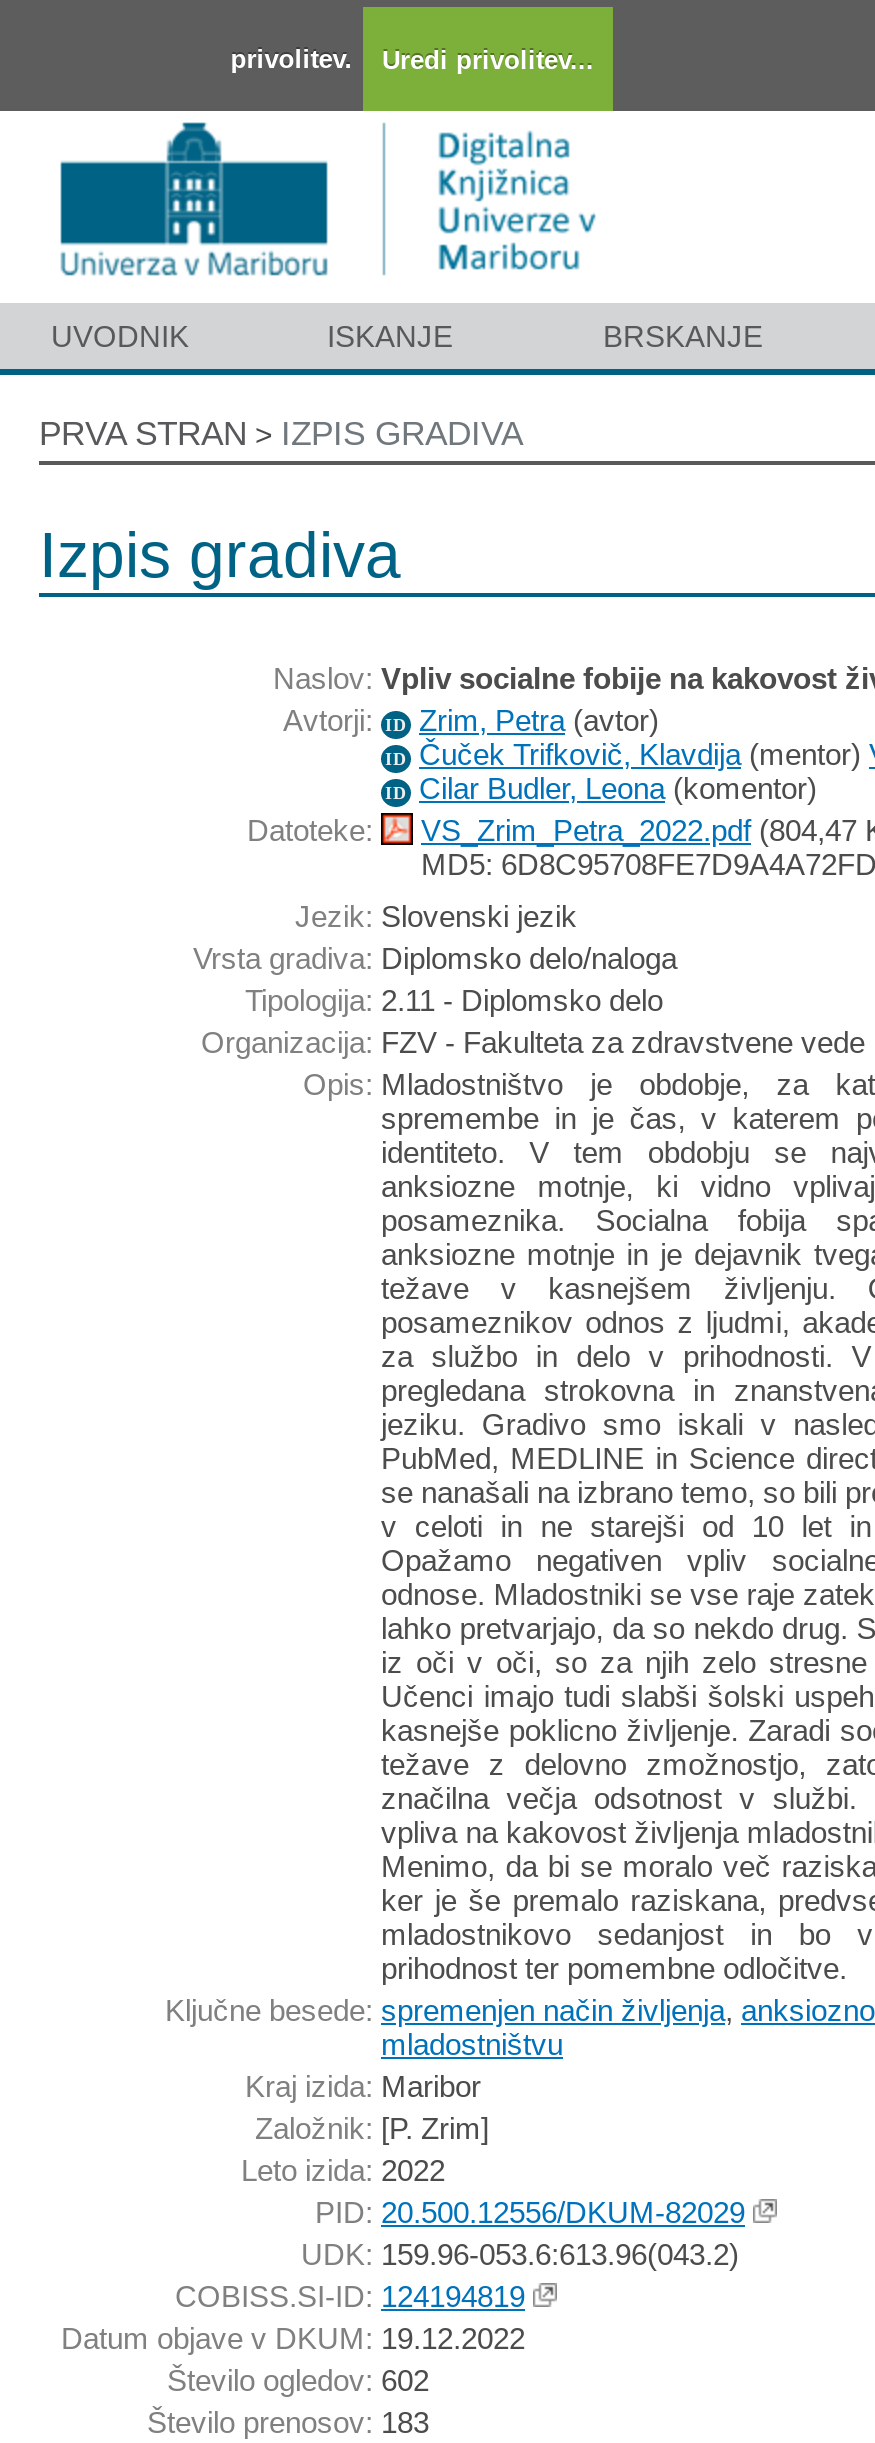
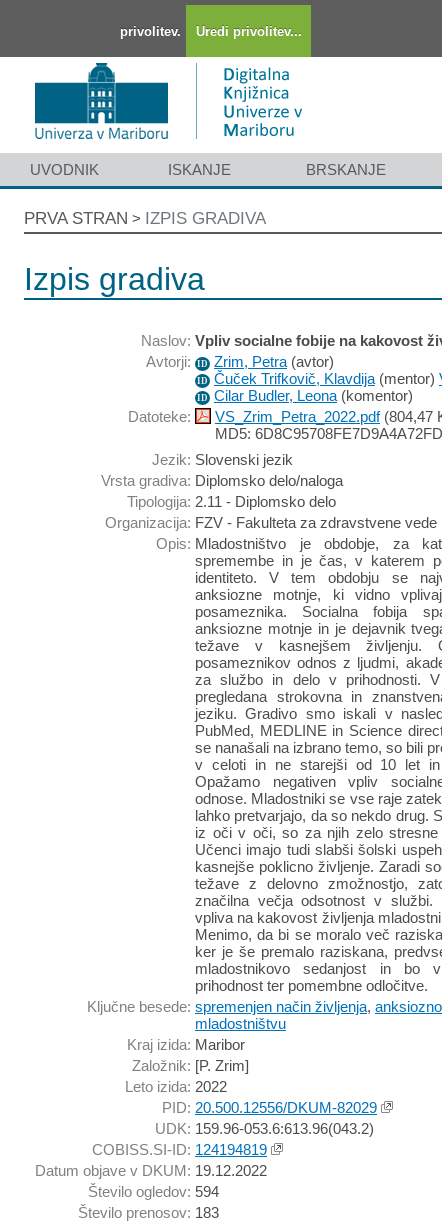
[167,2363,429,2397] Število ogledov: 602 -> [88,1183,219,1200] Število ogledov: 594

